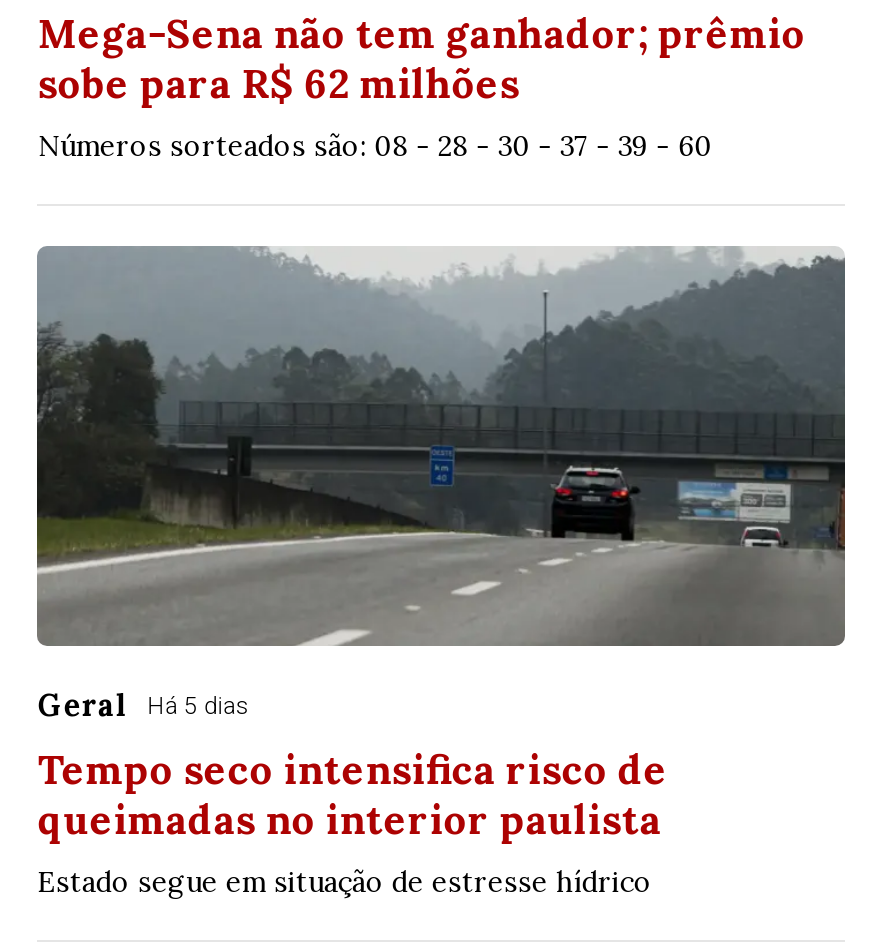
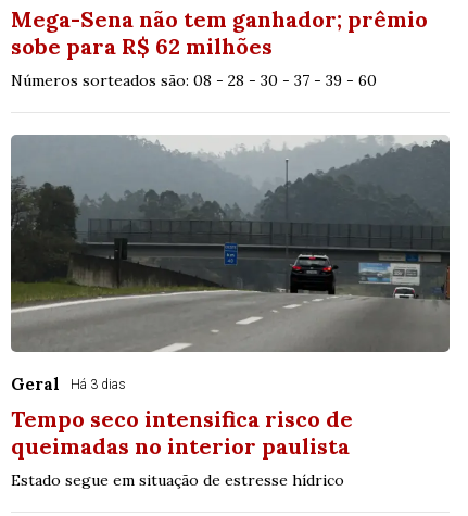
[38,687,250,725] Geral Há 5 dias -> [11,374,126,395] Geral Há 3 dias

